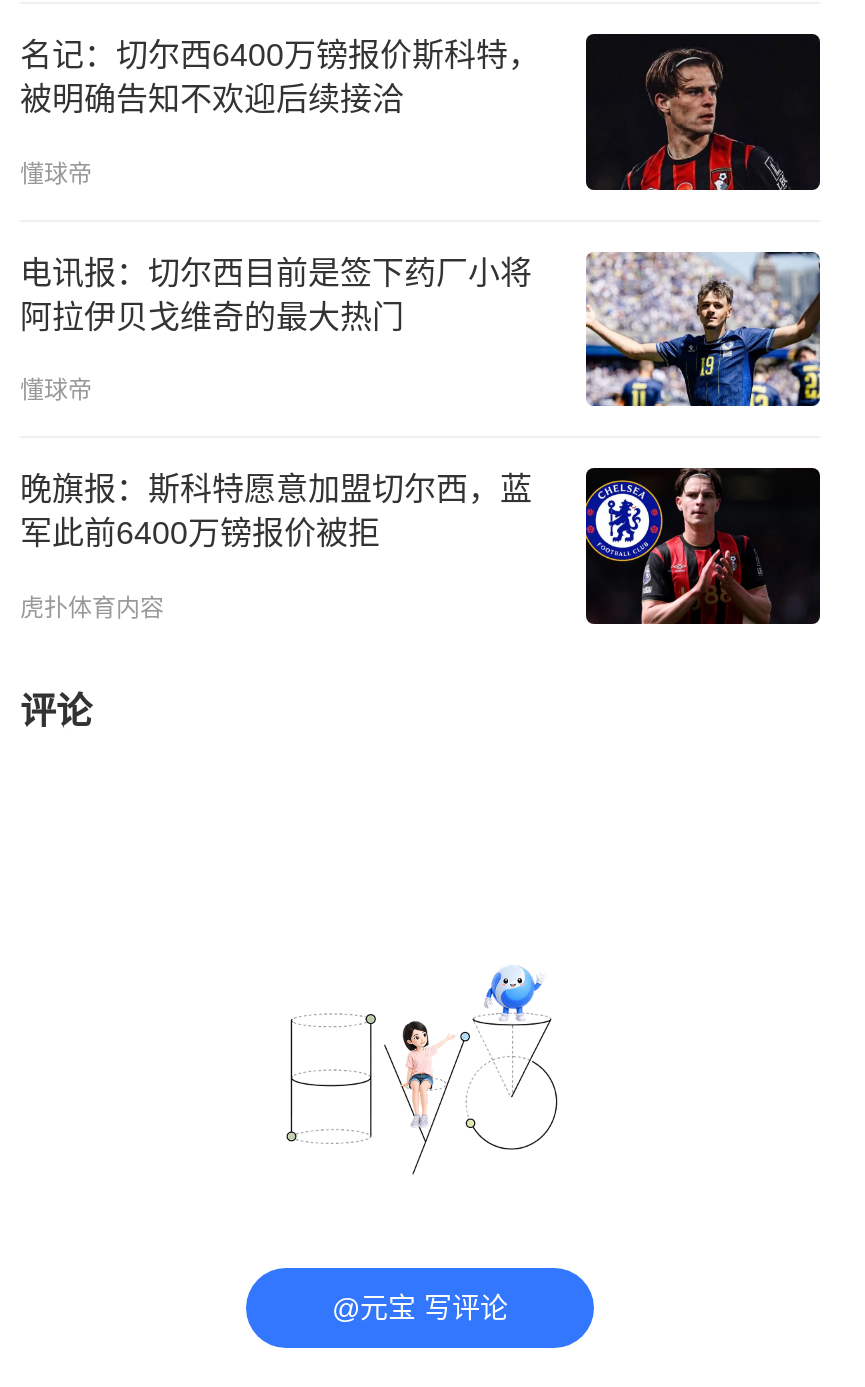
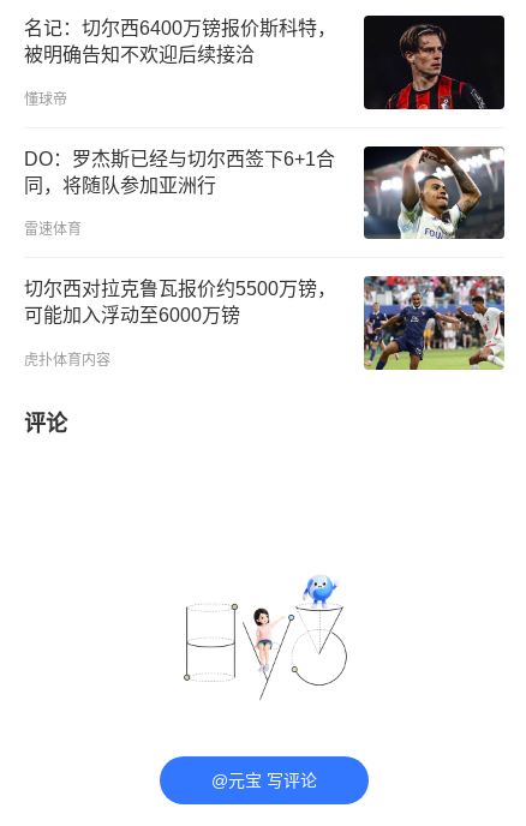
[20,250,822,408] [image] | 电讯报：切尔西目前是签下药厂小将 | 阿拉伊贝戈维奇的最大热门 -> [24,145,506,240] [image] | DO：罗杰斯已经与切尔西签下6+1合 | 同，将随队参加亚洲行
[20,377,92,405] 懂球帝 -> [24,221,82,238] 雷速体育
[20,466,822,626] [image] | 晚旗报：斯科特愿意加盟切尔西，蓝 | 军此前6400万镑报价被拒 -> [24,275,506,371] [image] | 切尔西对拉克鲁瓦报价约5500万镑， | 可能加入浮动至6000万镑

